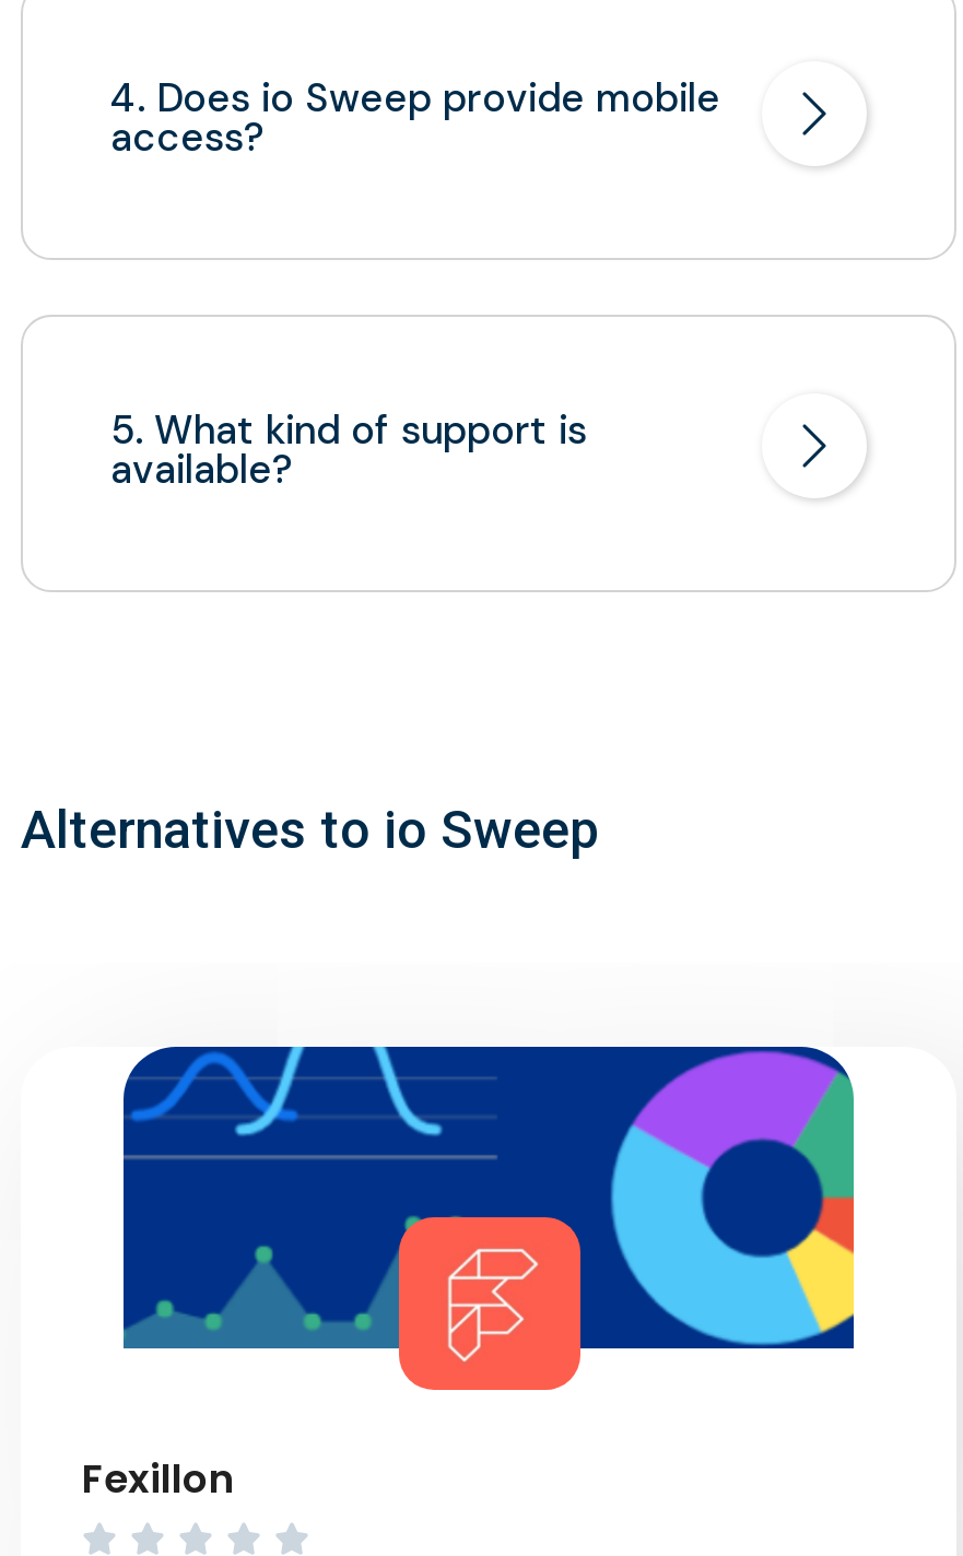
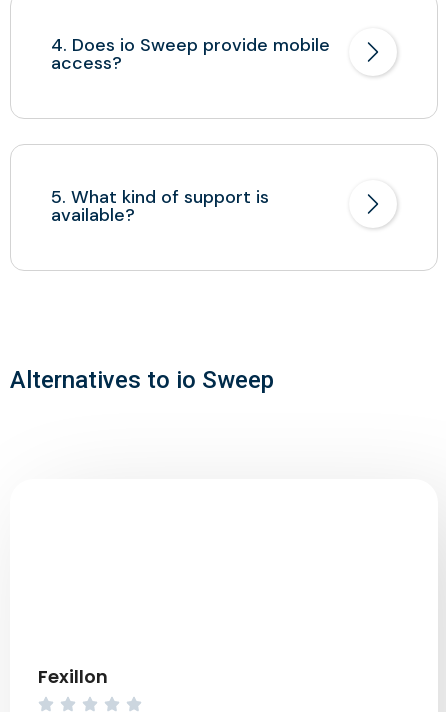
[121,1045,856,1392] [image] -> none

